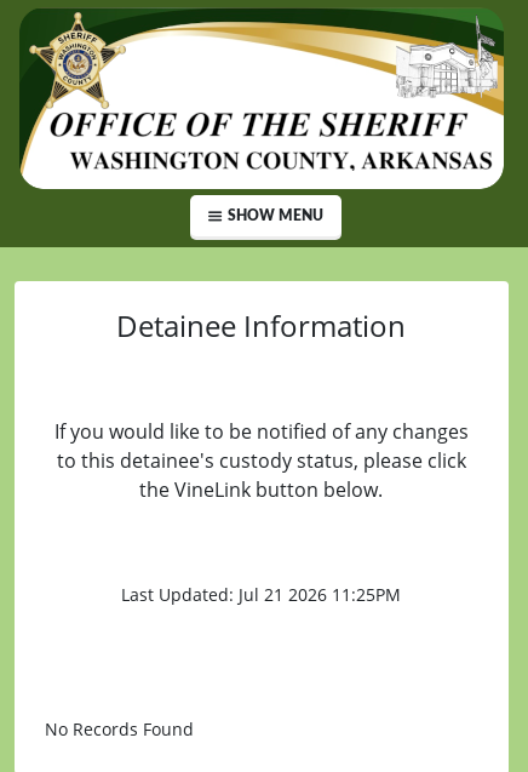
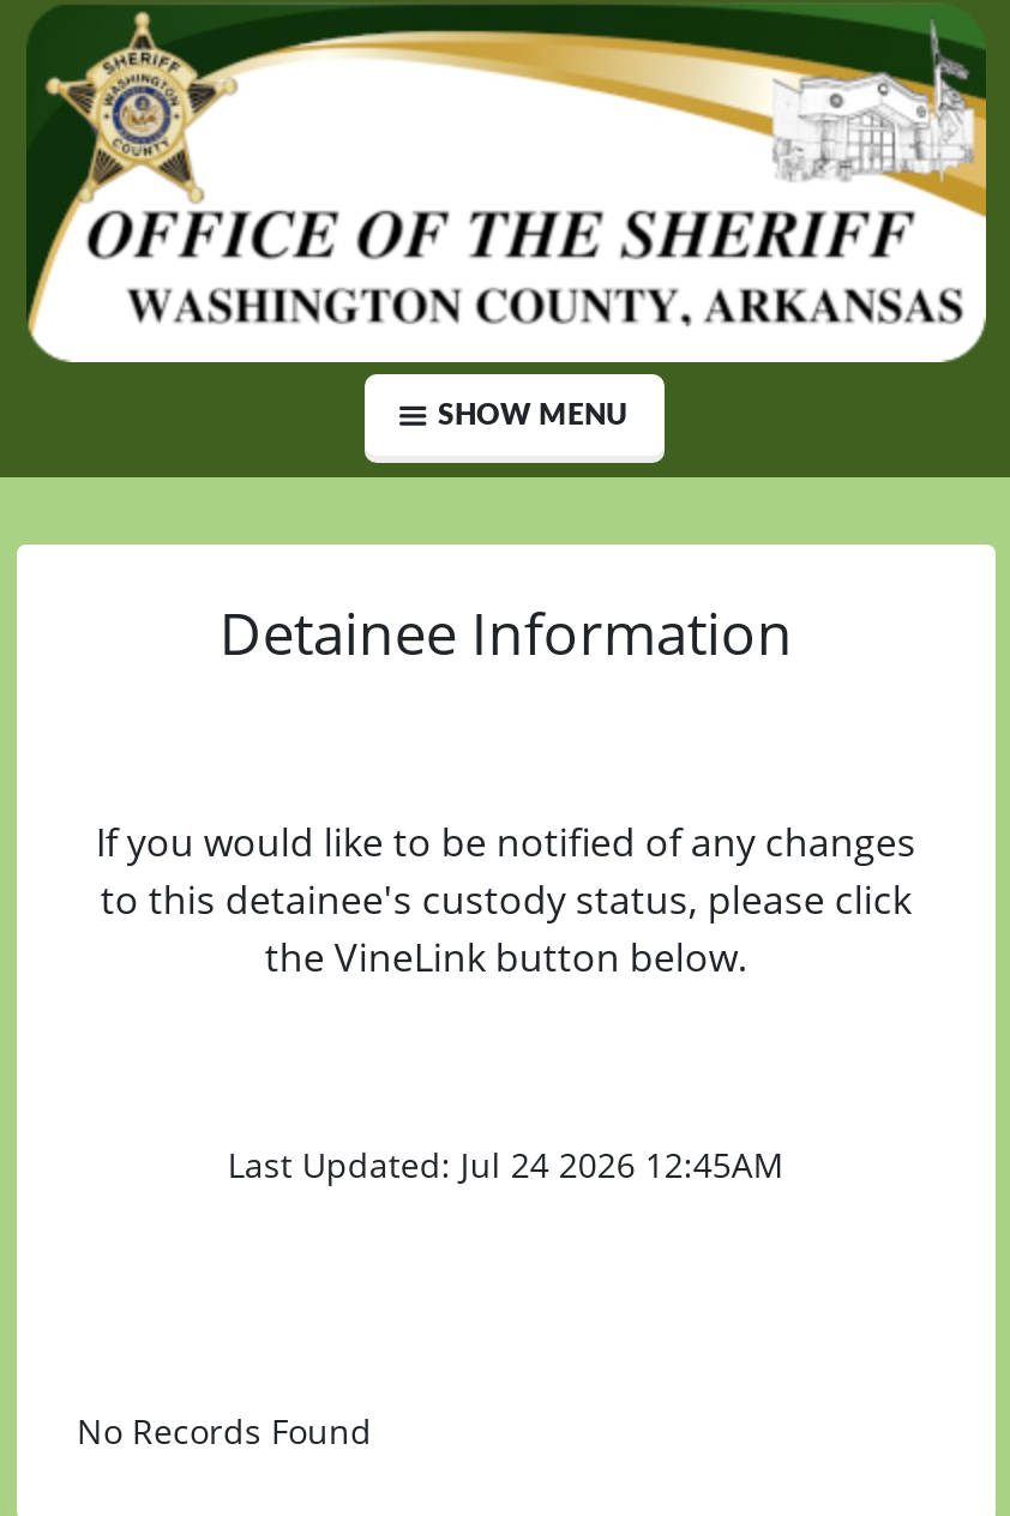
[121,583,401,606] Last Updated: Jul 21 2026 11:25PM -> [227,1142,784,1187] Last Updated: Jul 24 2026 12:45AM

